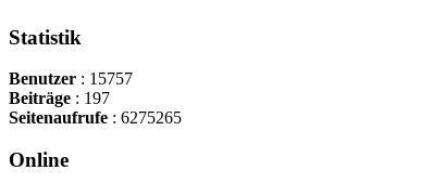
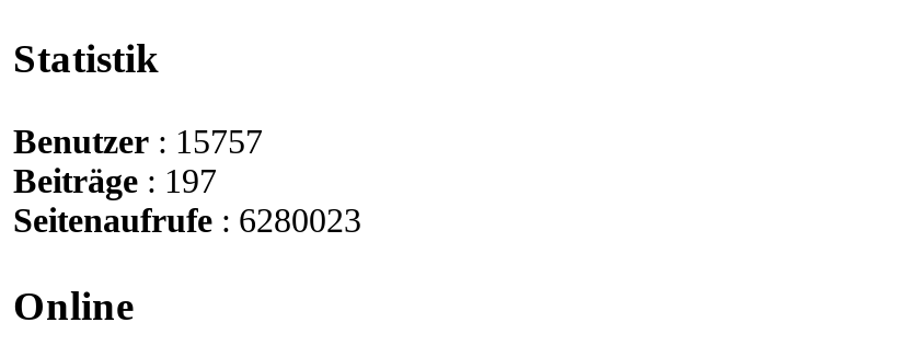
[9,109,182,127] Seitenaufrufe: 6275265 -> [13,202,361,239] Seitenaufrufe: 6280023

